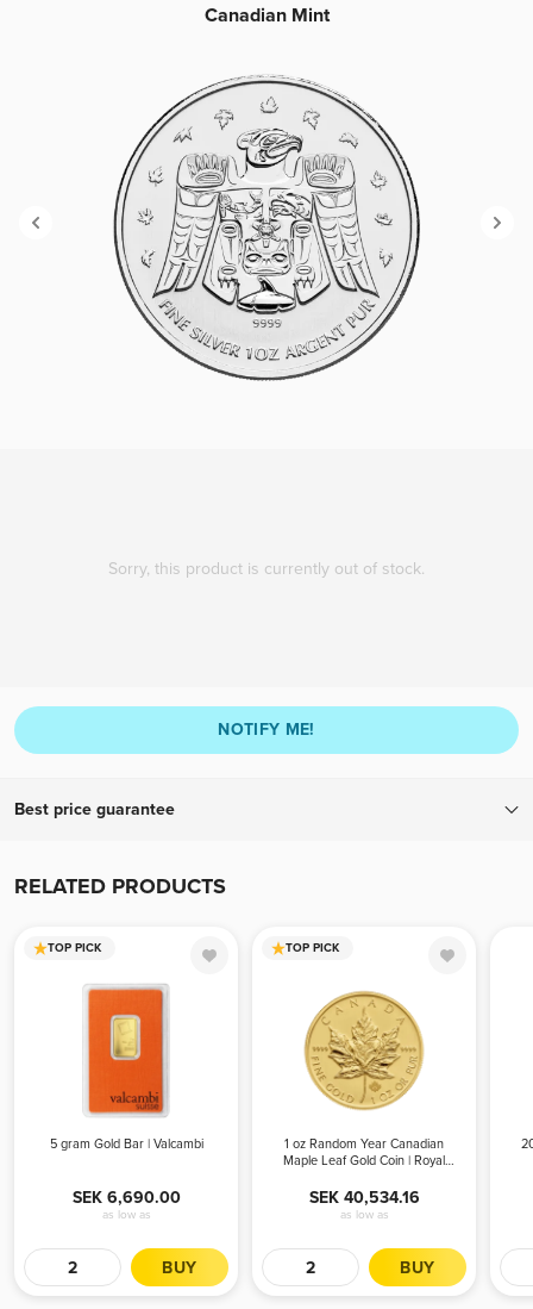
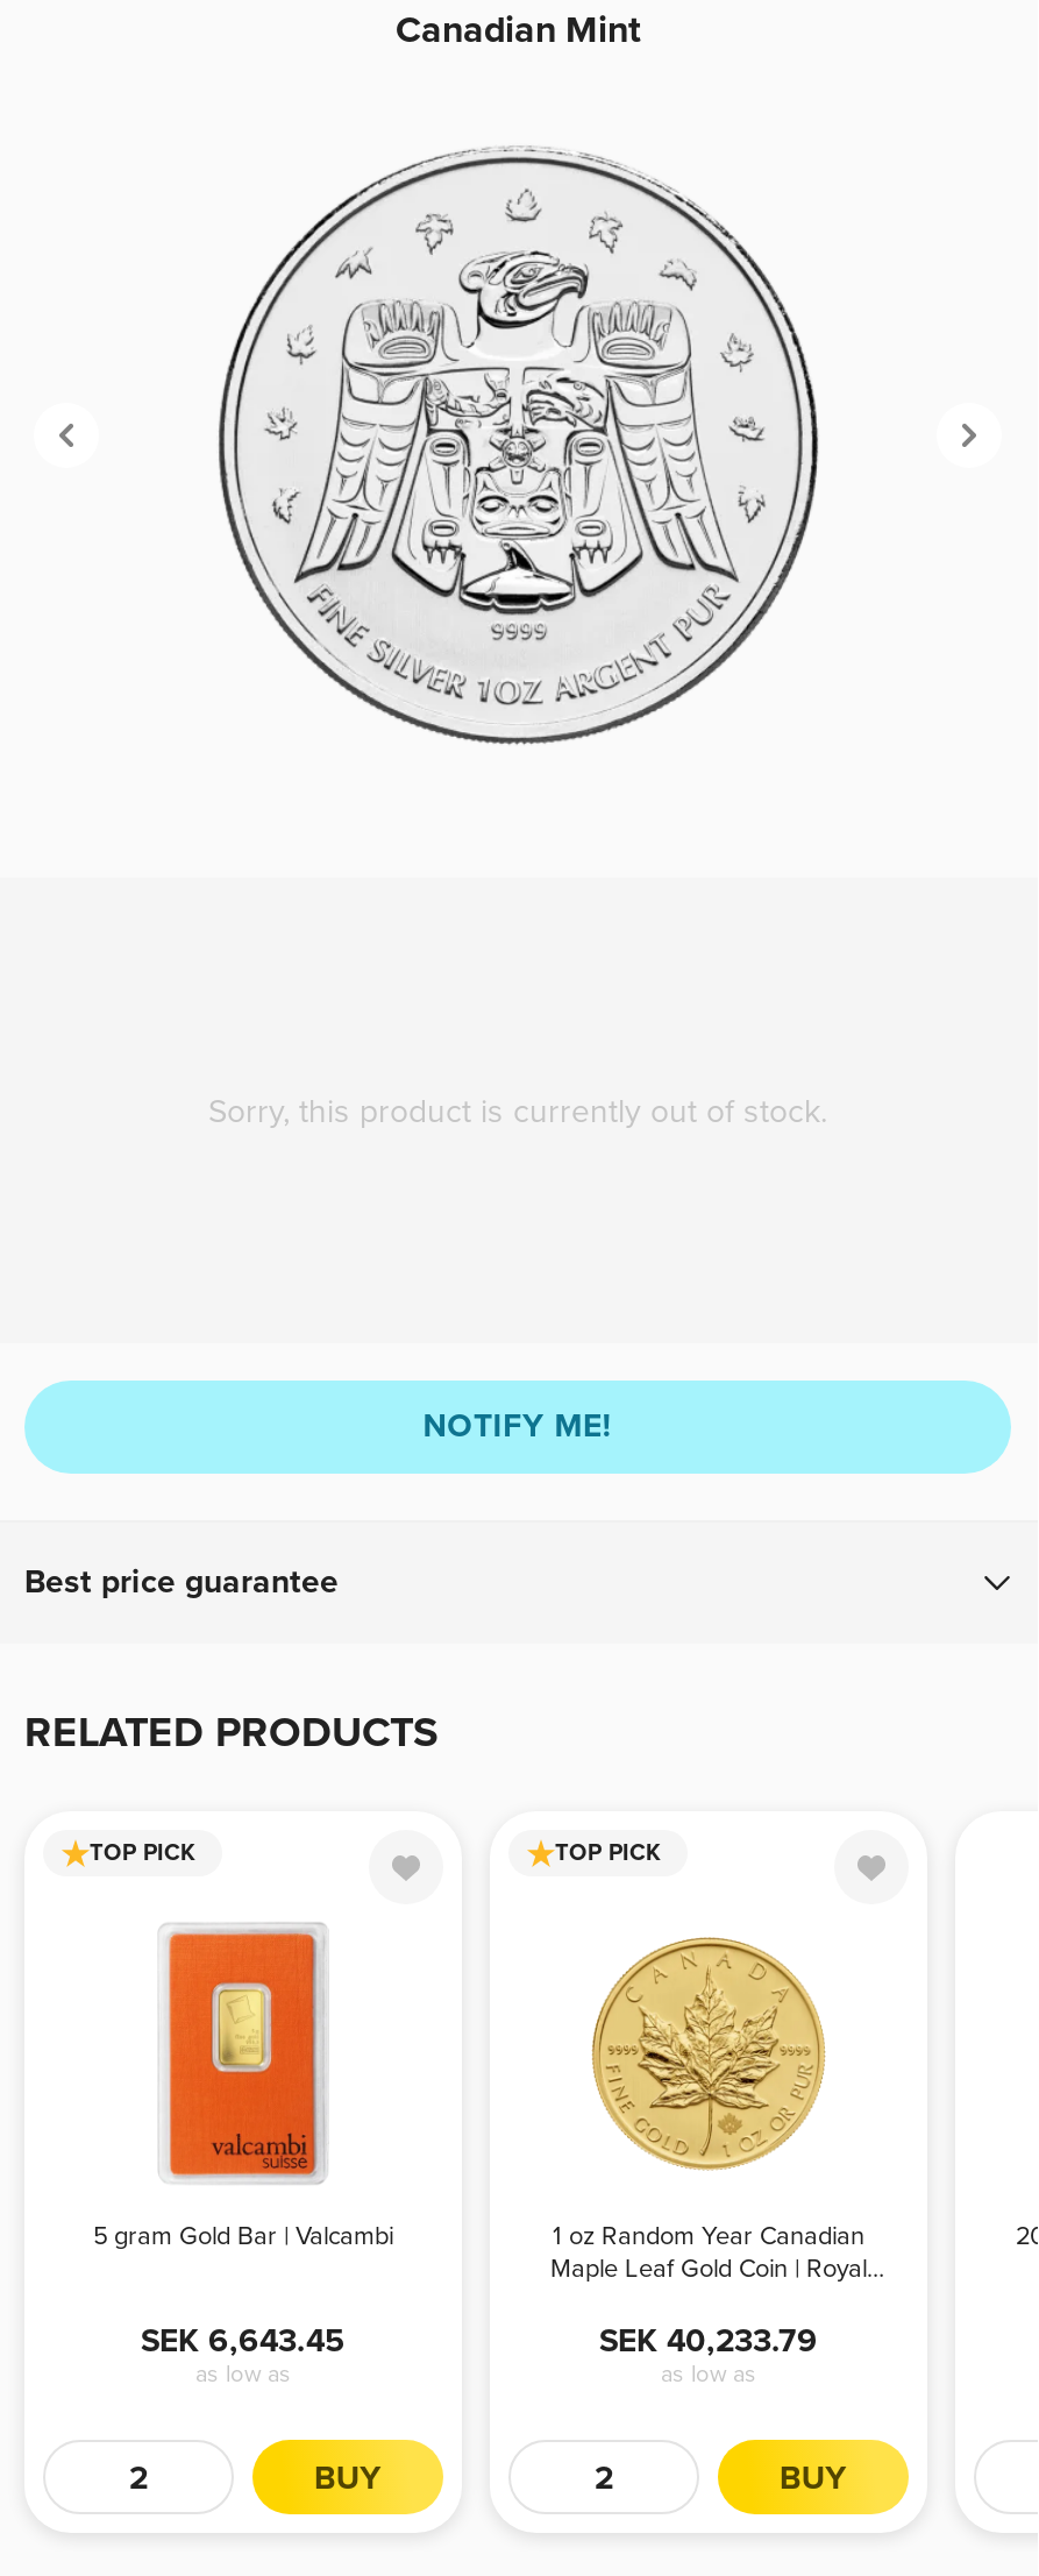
[72,1187,180,1207] SEK 6,690.00 -> [141,2320,346,2359] SEK 6,643.45
[309,1187,419,1207] SEK 40,534.16 -> [599,2320,818,2359] SEK 40,233.79

